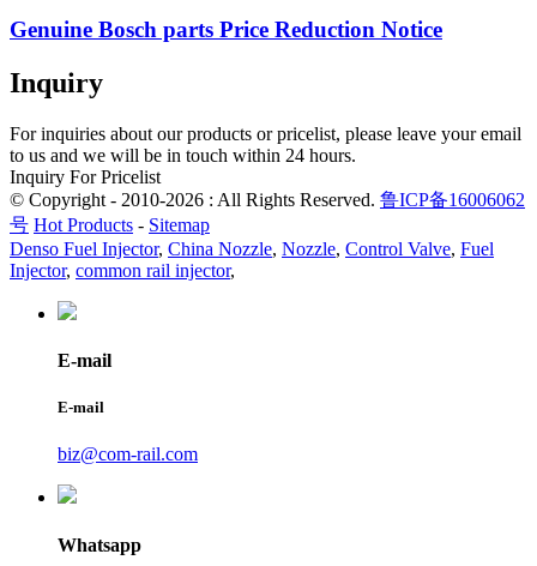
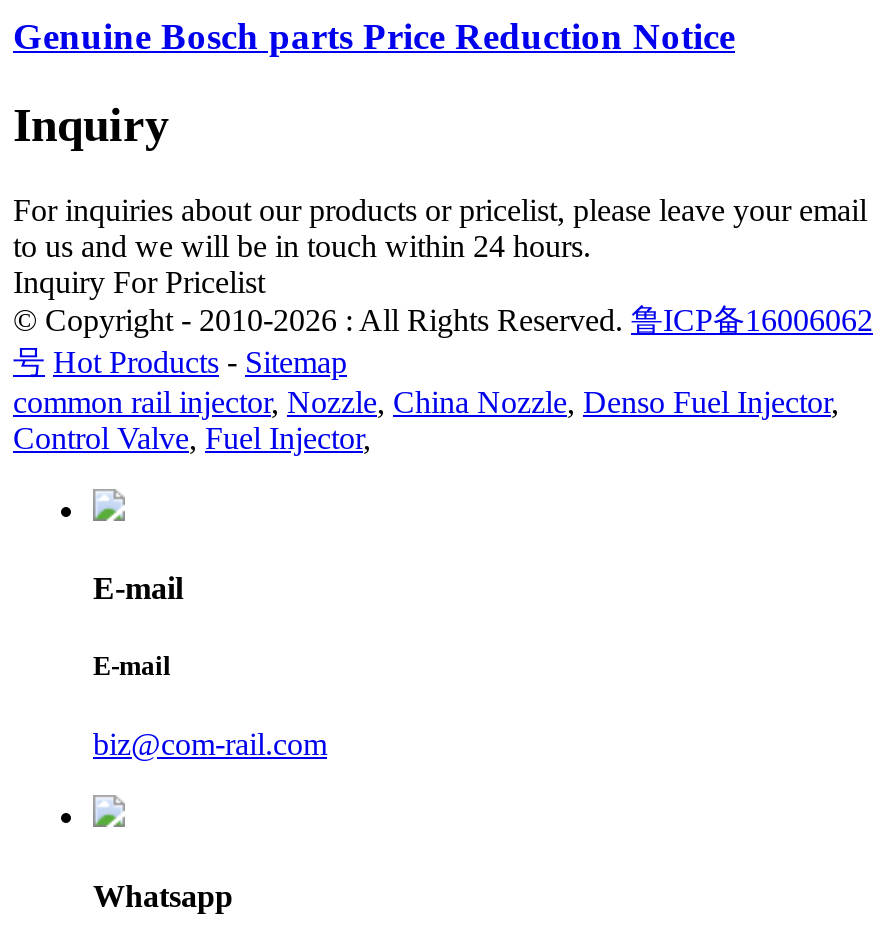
[10,239,494,280] Denso Fuel Injector, China Nozzle, Nozzle, Control Valve, Fuel | Injector, common rail injector, -> [13,385,839,455] common rail injector, Nozzle, China Nozzle, Denso Fuel Injector, | Control Valve, Fuel Injector,

